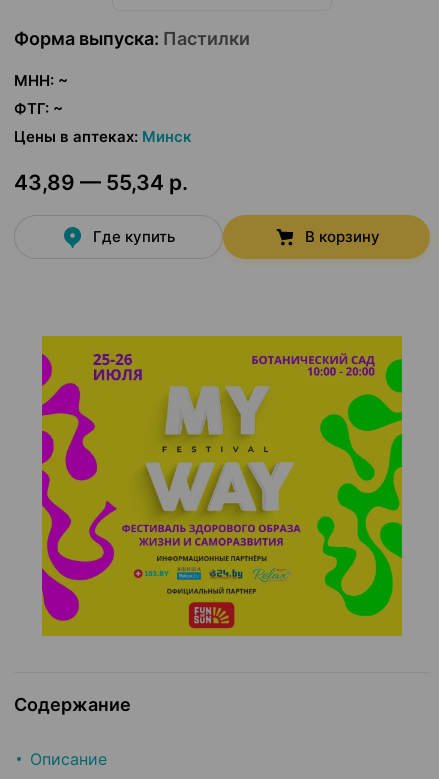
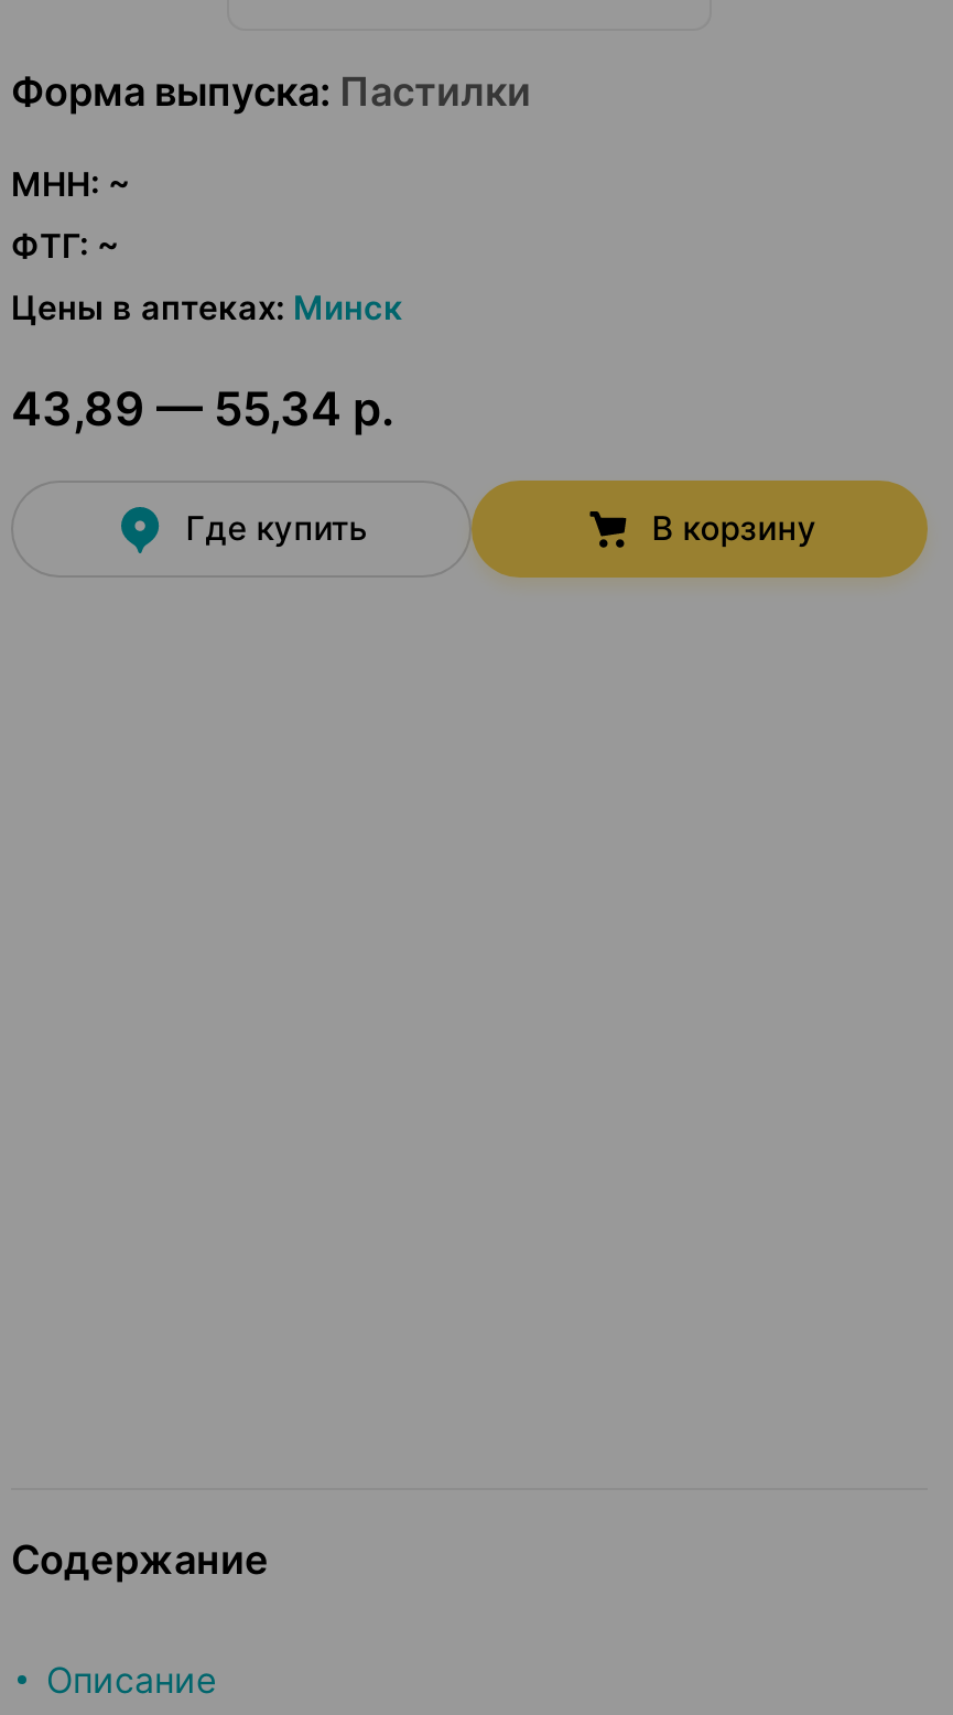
[41,335,403,637] [image] -> none

